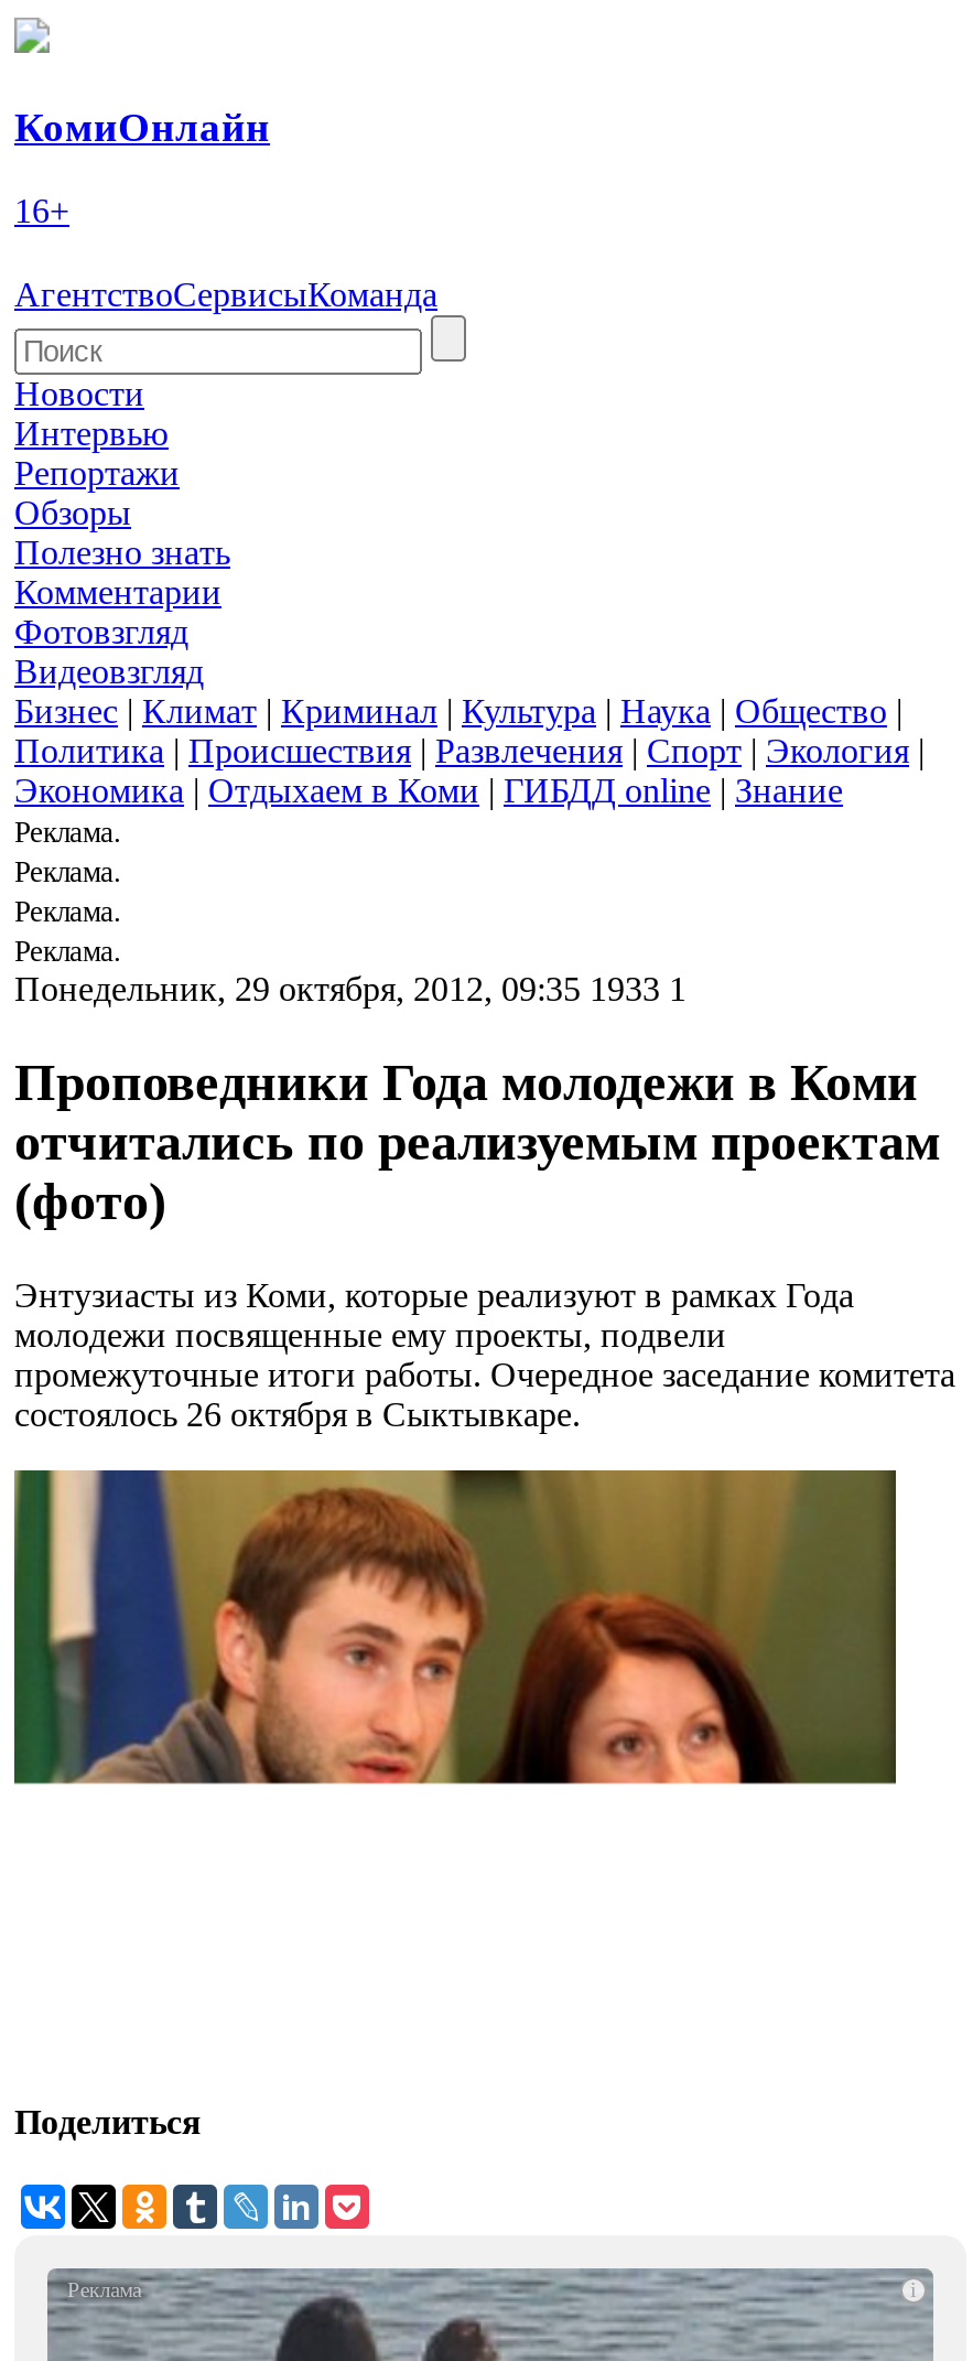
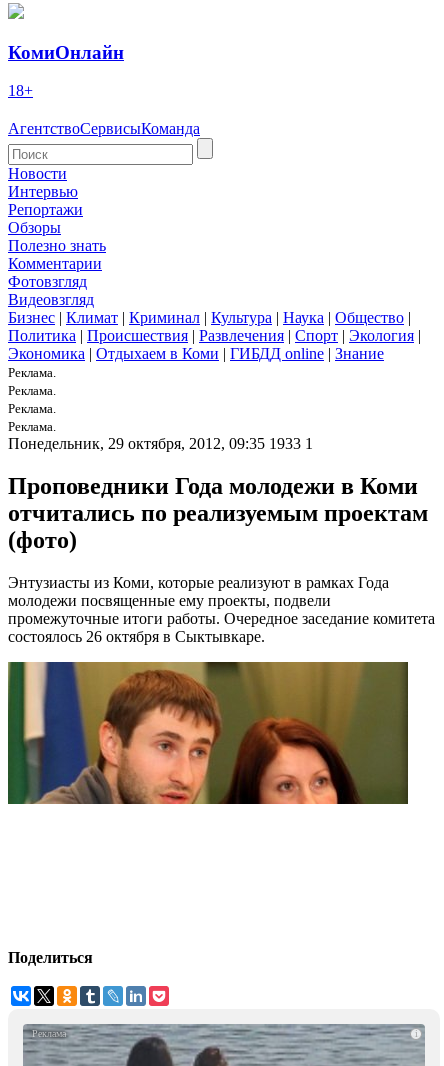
[14,193,69,230] 16+ -> [8,82,33,99] 18+

